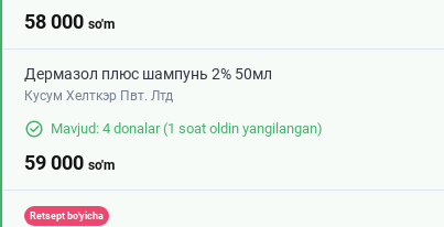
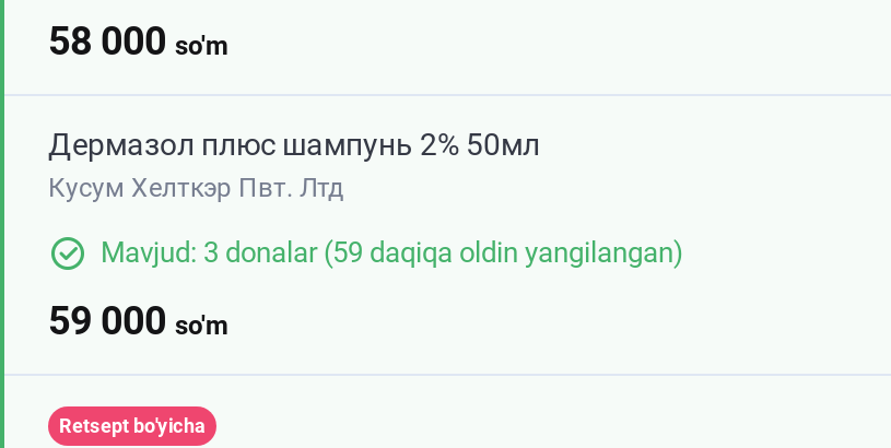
[51,120,323,137] Mavjud: 4 donalar (1 soat oldin yangilangan) -> [101,236,684,269] Mavjud: 3 donalar (59 daqiqa oldin yangilangan)

